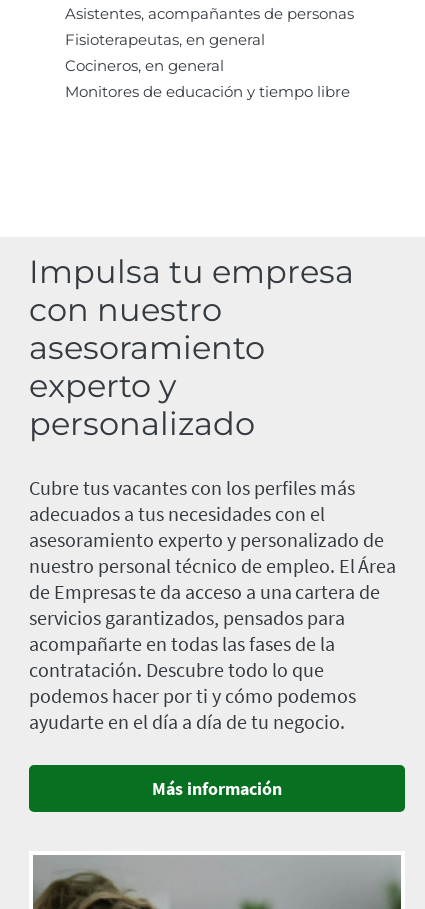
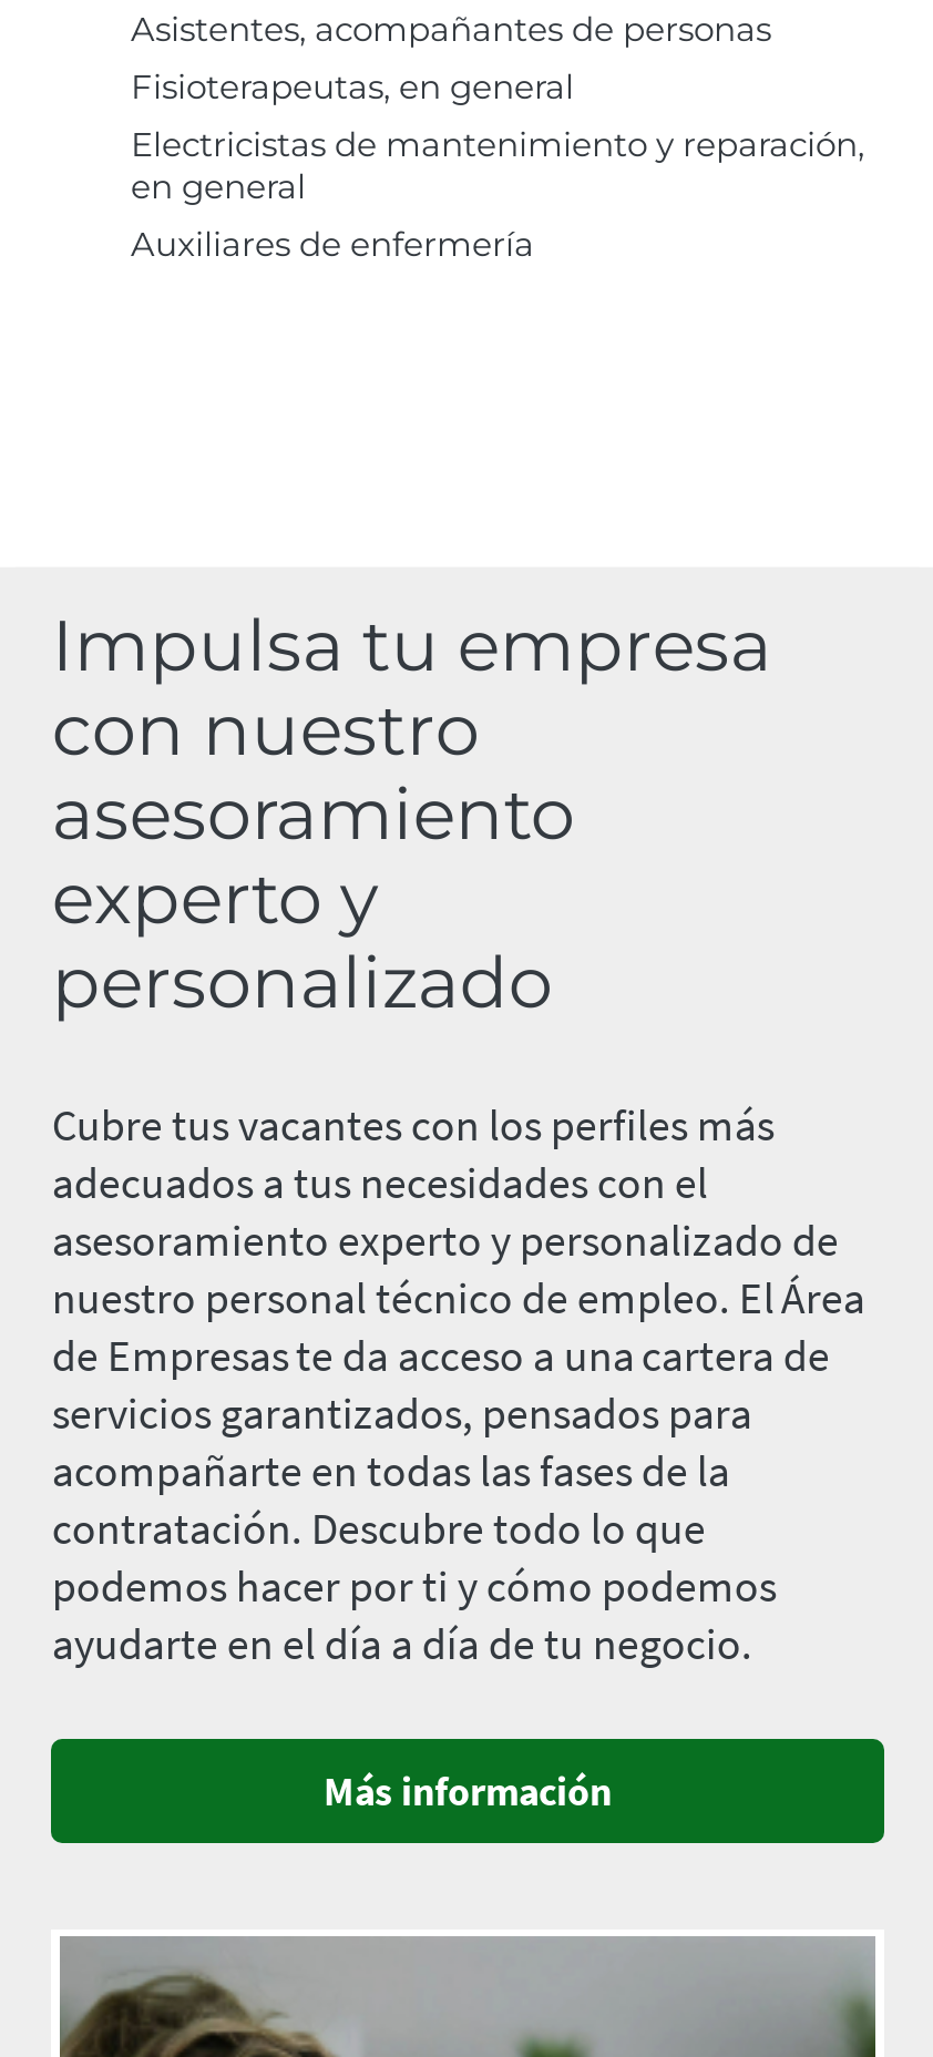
[65,56,350,101] Cocineros, en general | Monitores de educación y tiempo libre -> [131,124,864,266] Electricistas de mantenimiento y reparación, | en general | Auxiliares de enfermería

